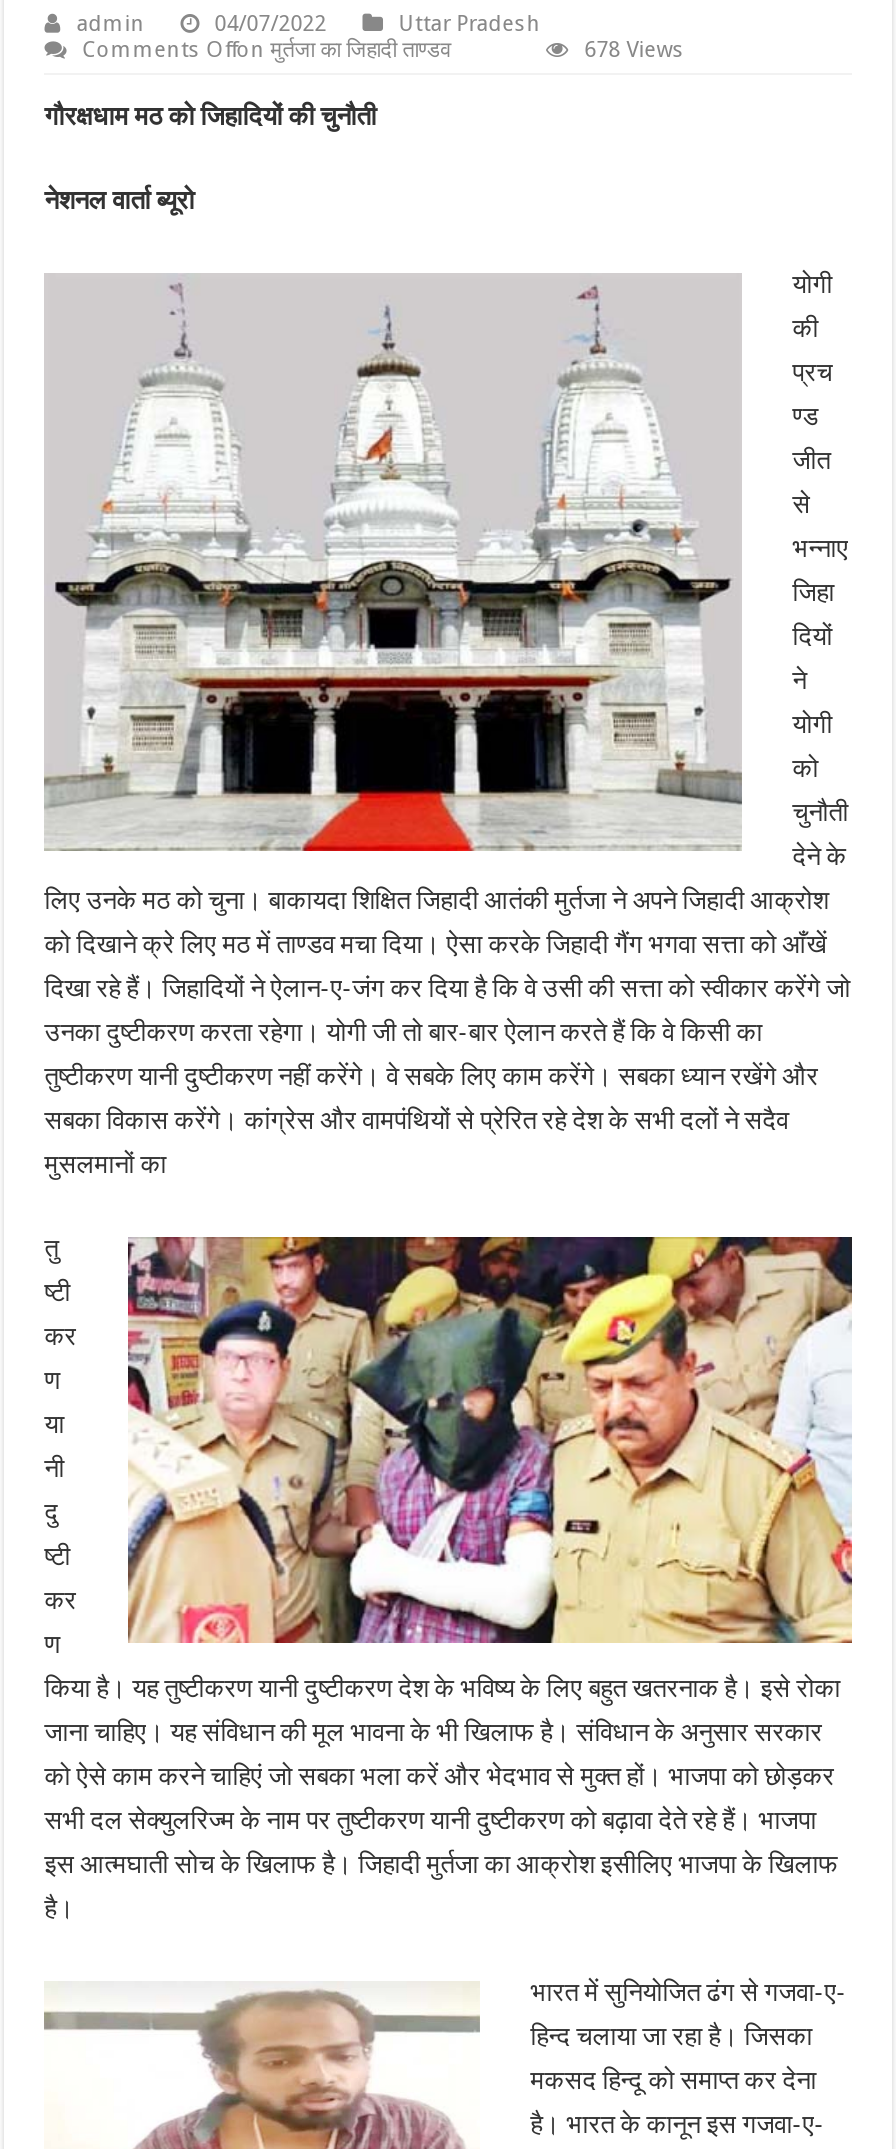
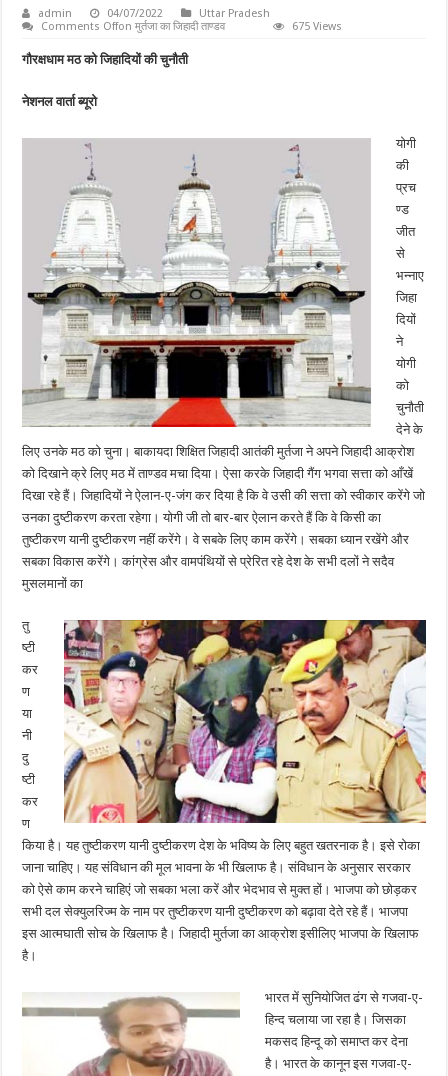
[584,36,684,62] 678 Views -> [292,19,342,32] 675 Views

